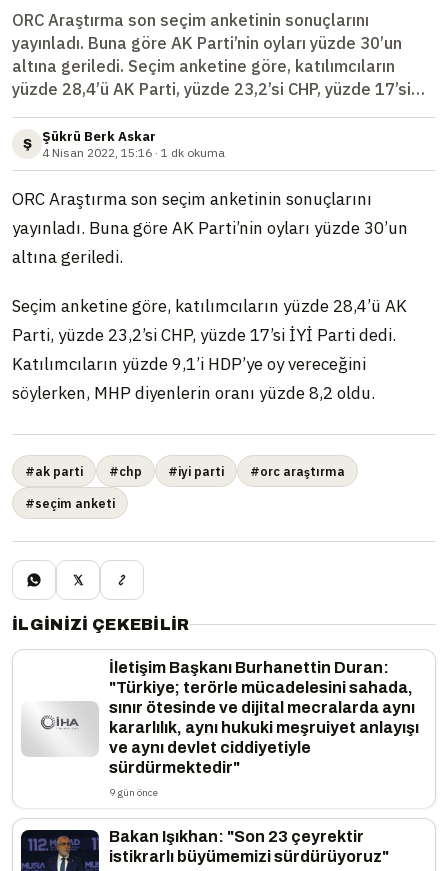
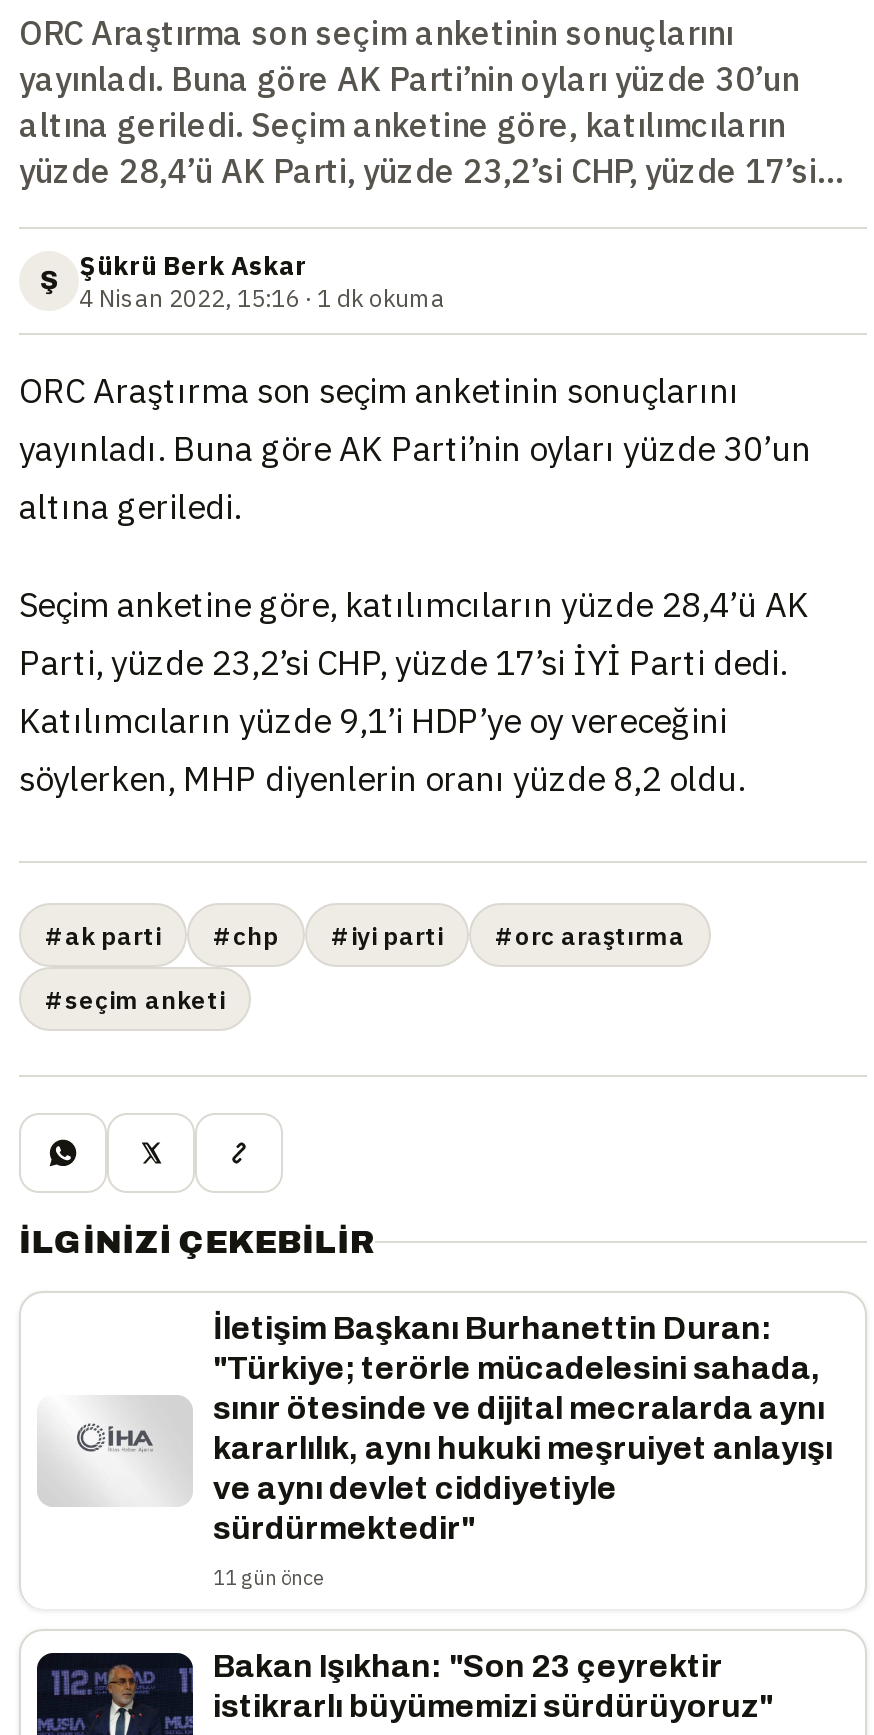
[109,786,158,799] 9 gün önce -> [213,1565,323,1591] 11 gün önce

